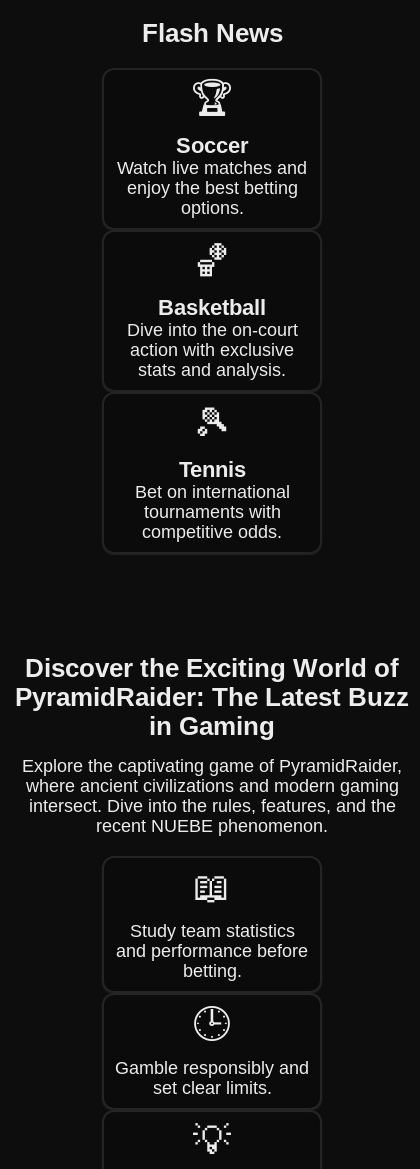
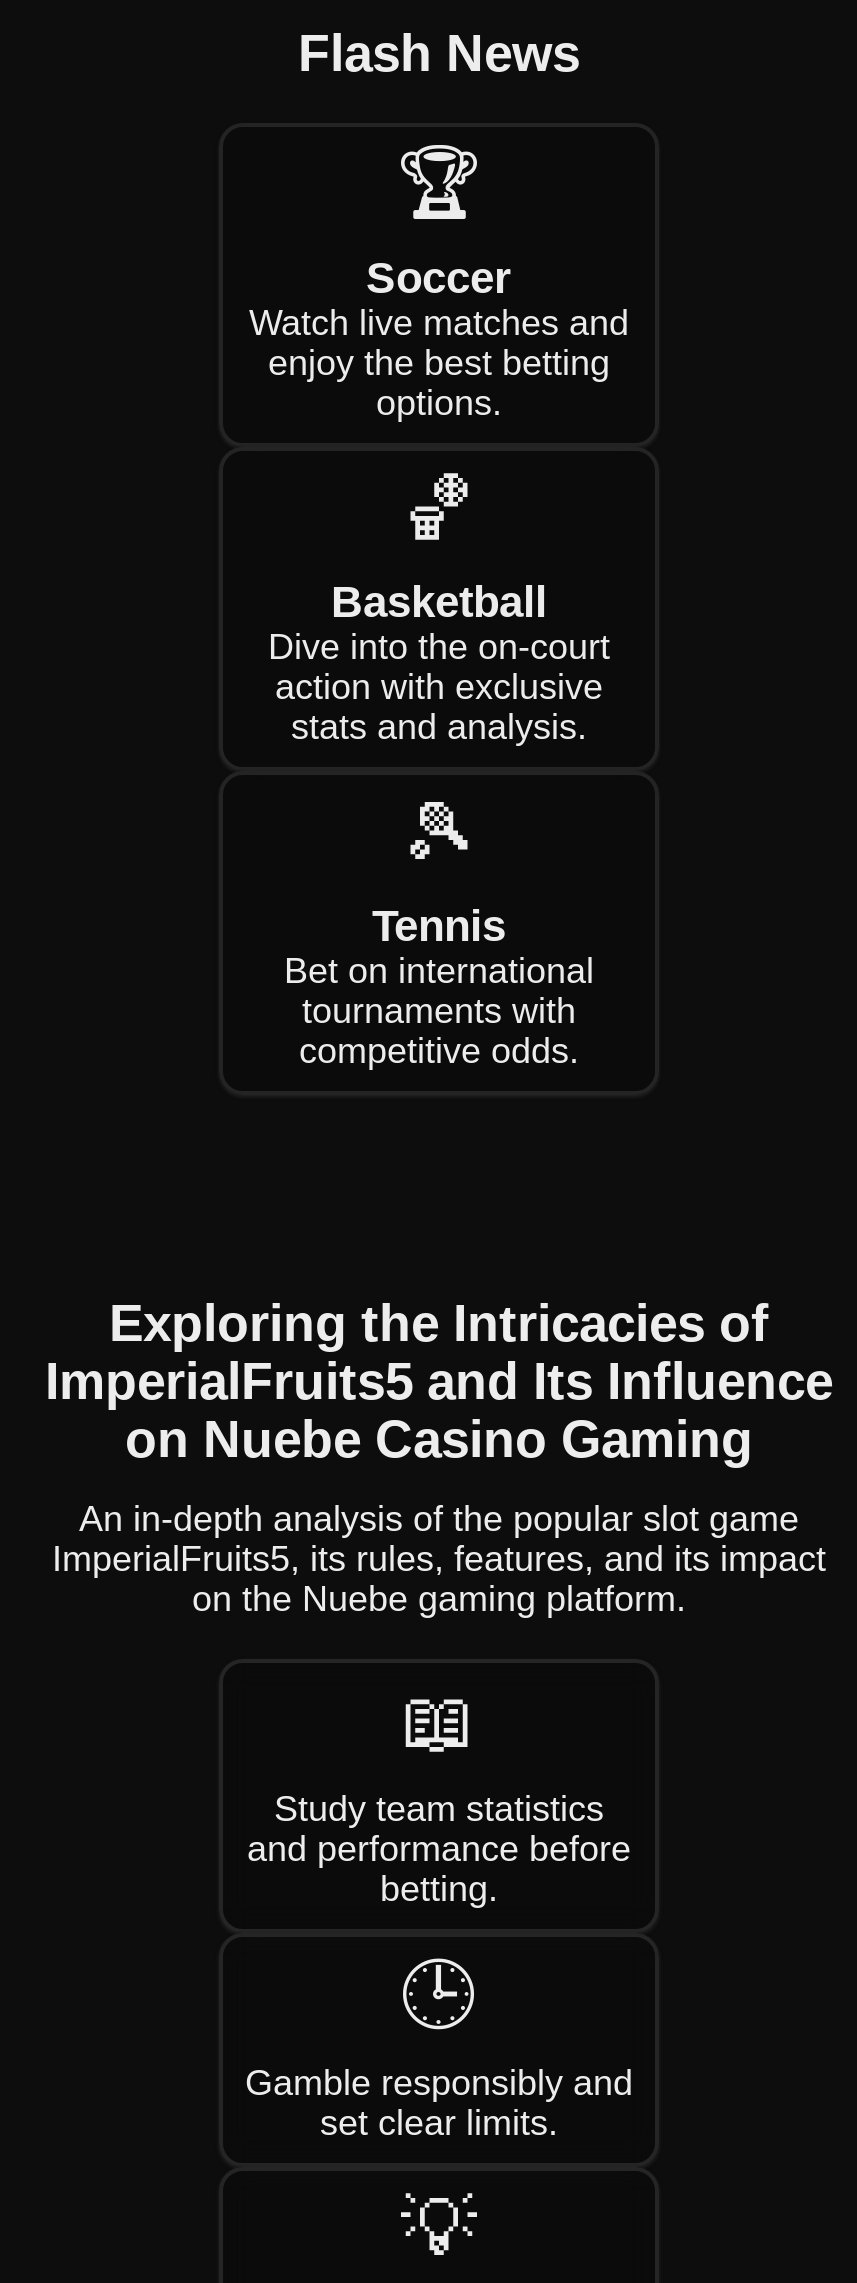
[15,653,409,741] Discover the Exciting World of | PyramidRaider: The Latest Buzz | in Gaming -> [45,1293,833,1469] Exploring the Intricacies of | ImperialFruits5 and Its Influence | on Nuebe Casino Gaming
[22,756,402,836] Explore the captivating game of PyramidRaider, | where ancient civilizations and modern gaming | intersect. Dive into the rules, features, and the | recent NUEBE phenomenon. -> [52,1499,826,1619] An in-depth analysis of the popular slot game | ImperialFruits5, its rules, features, and its impact | on the Nuebe gaming platform.

